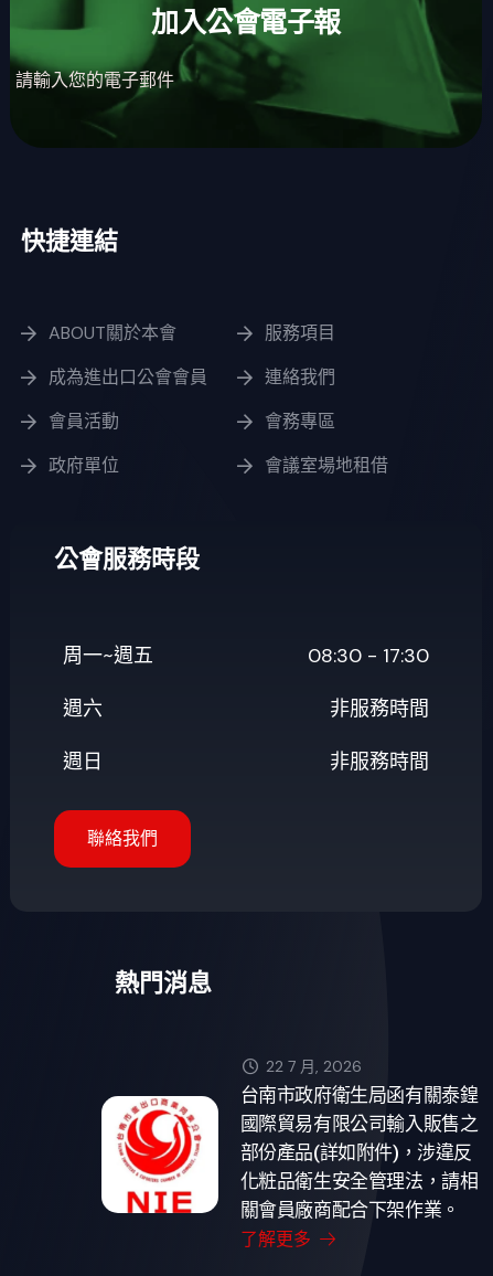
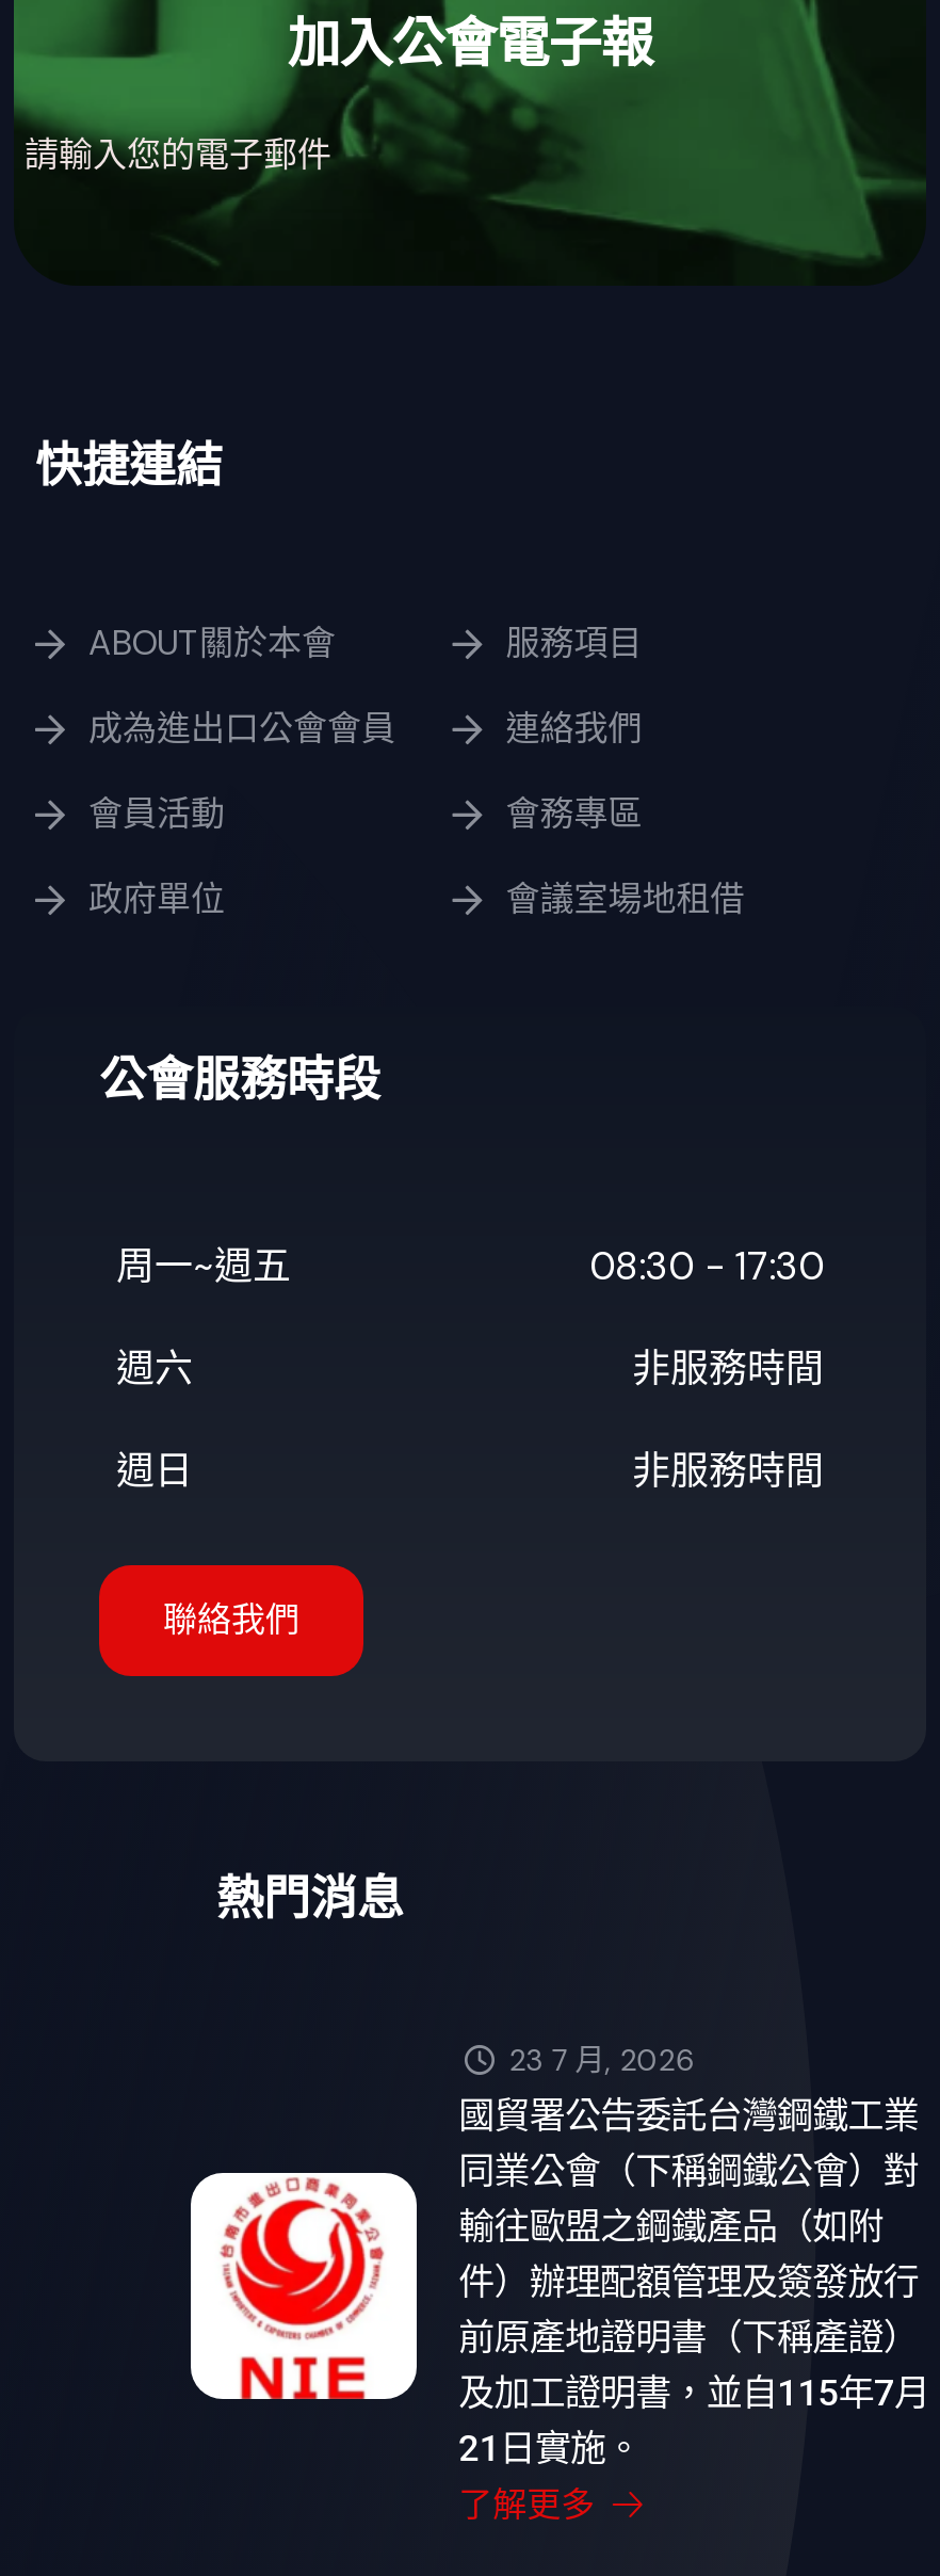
[240,1060,478,1224] 22 7 月, 2026 | 台南市政府衛生局函有關泰鍠 | 國際貿易有限公司輸入販售之 | 部份產品(詳如附件)，涉違反 | 化粧品衛生安全管理法，請相 | 關會員廠商配合下架作業。 -> [459,2048,930,2476] 23 7 月, 2026 | 國貿署公告委託台灣鋼鐵工業 | 同業公會（下稱鋼鐵公會）對 | 輸往歐盟之鋼鐵產品（如附 | 件）辦理配額管理及簽發放行 | 前原產地證明書（下稱產證） | 及加工證明書，並自115年7月 | 21日實施。
moved [101,1095,218,1214] -> [191,2171,417,2401]: [image]

